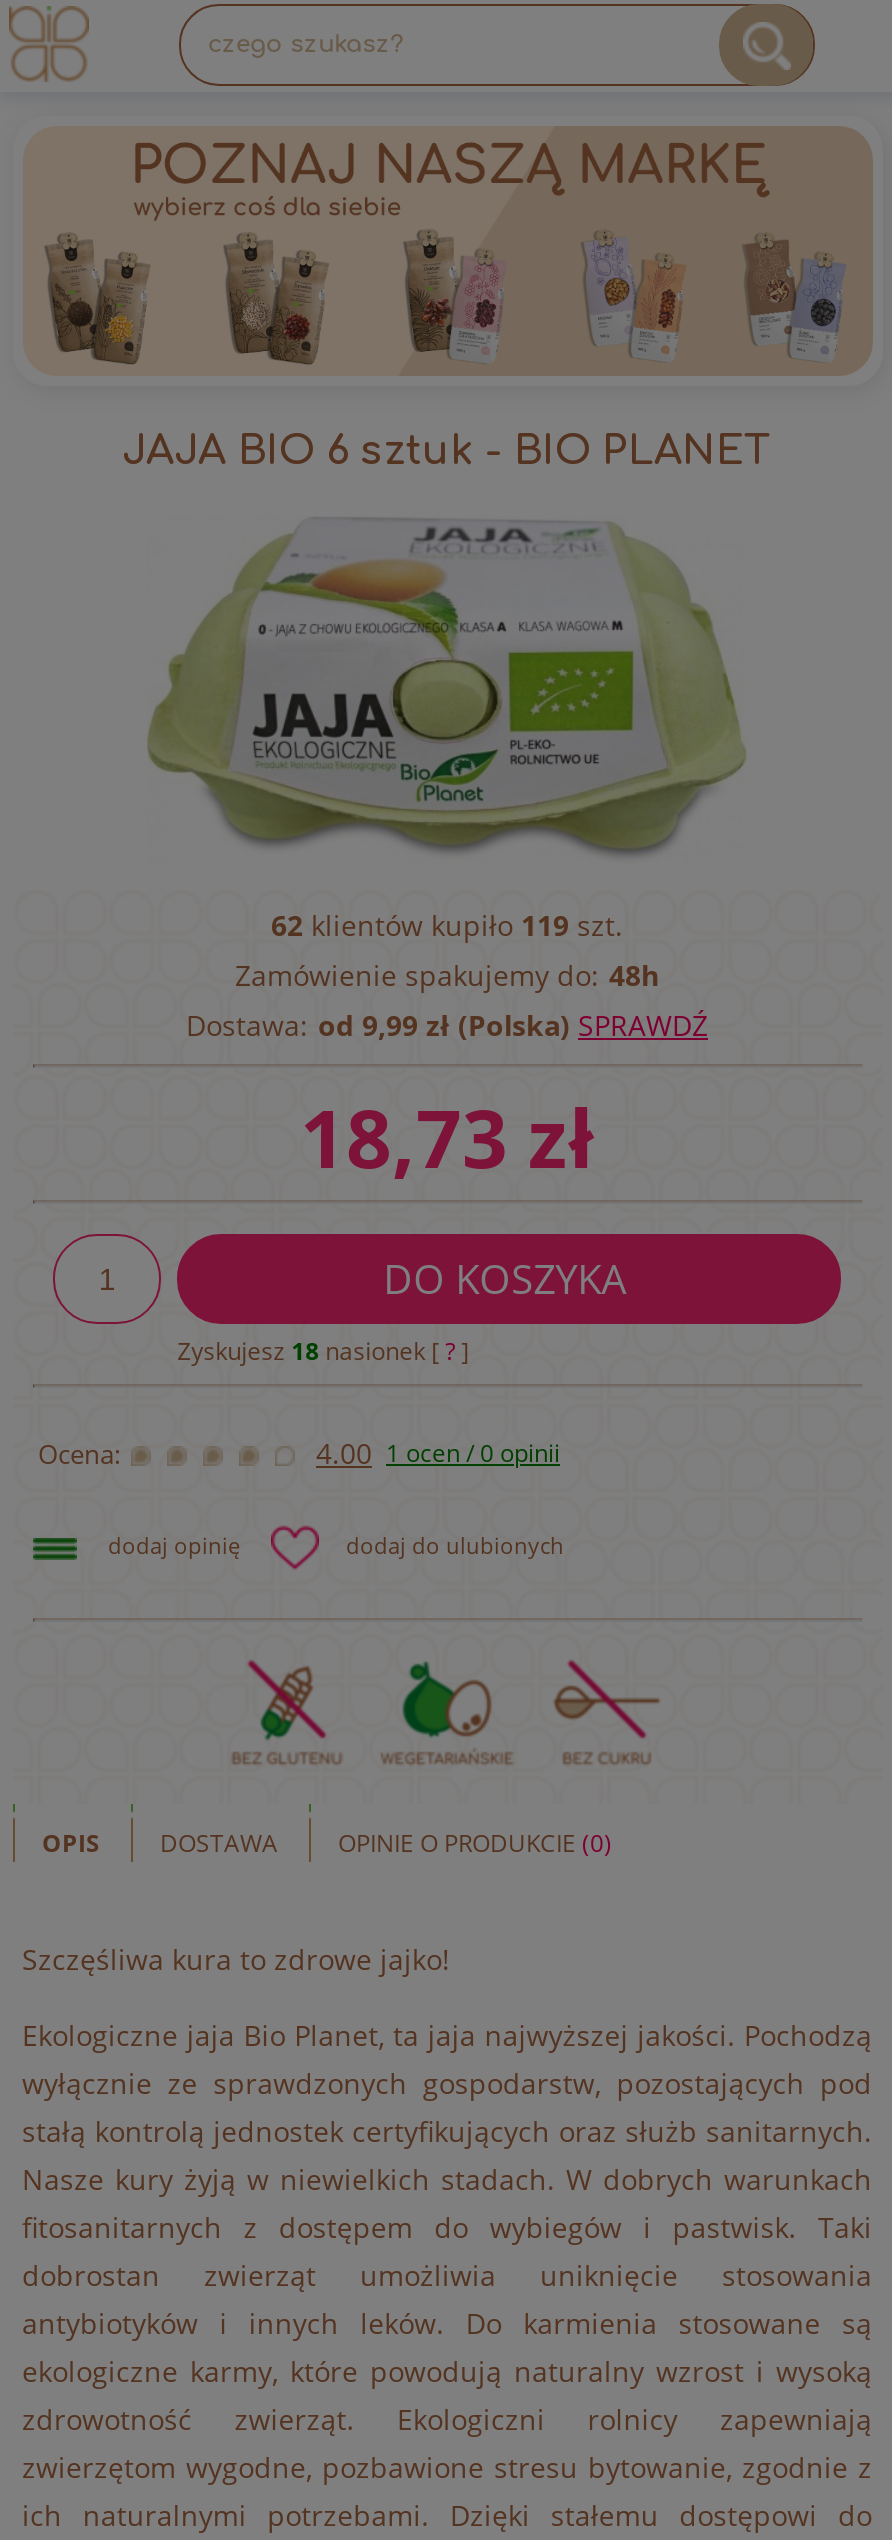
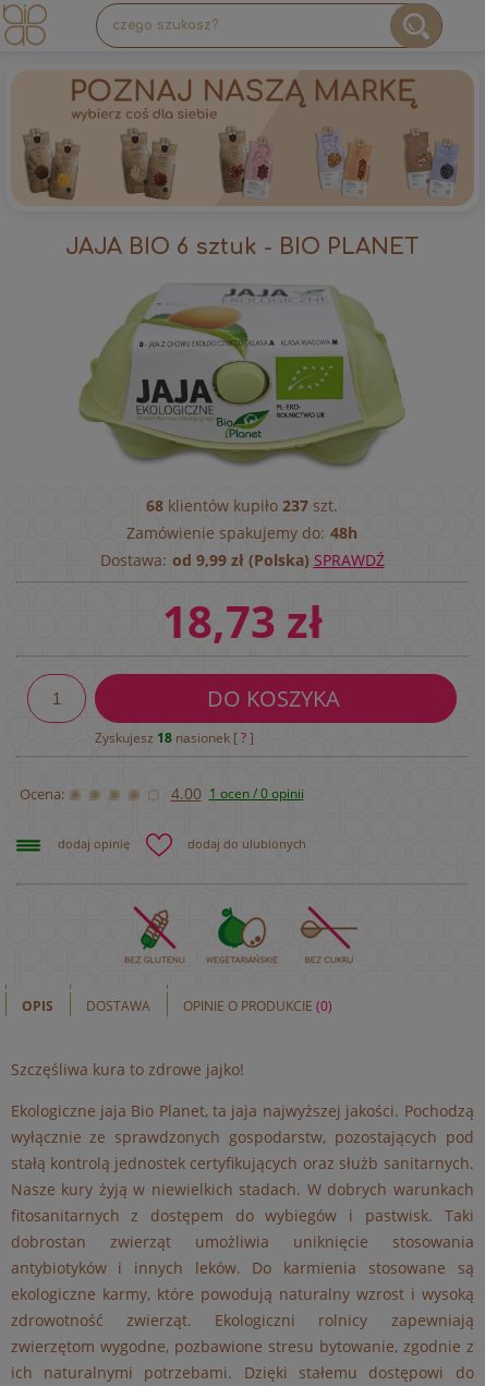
[271,906,623,944] 62 klientów kupiło 119 szt. -> [146,495,338,516] 68 klientów kupiło 237 szt.

